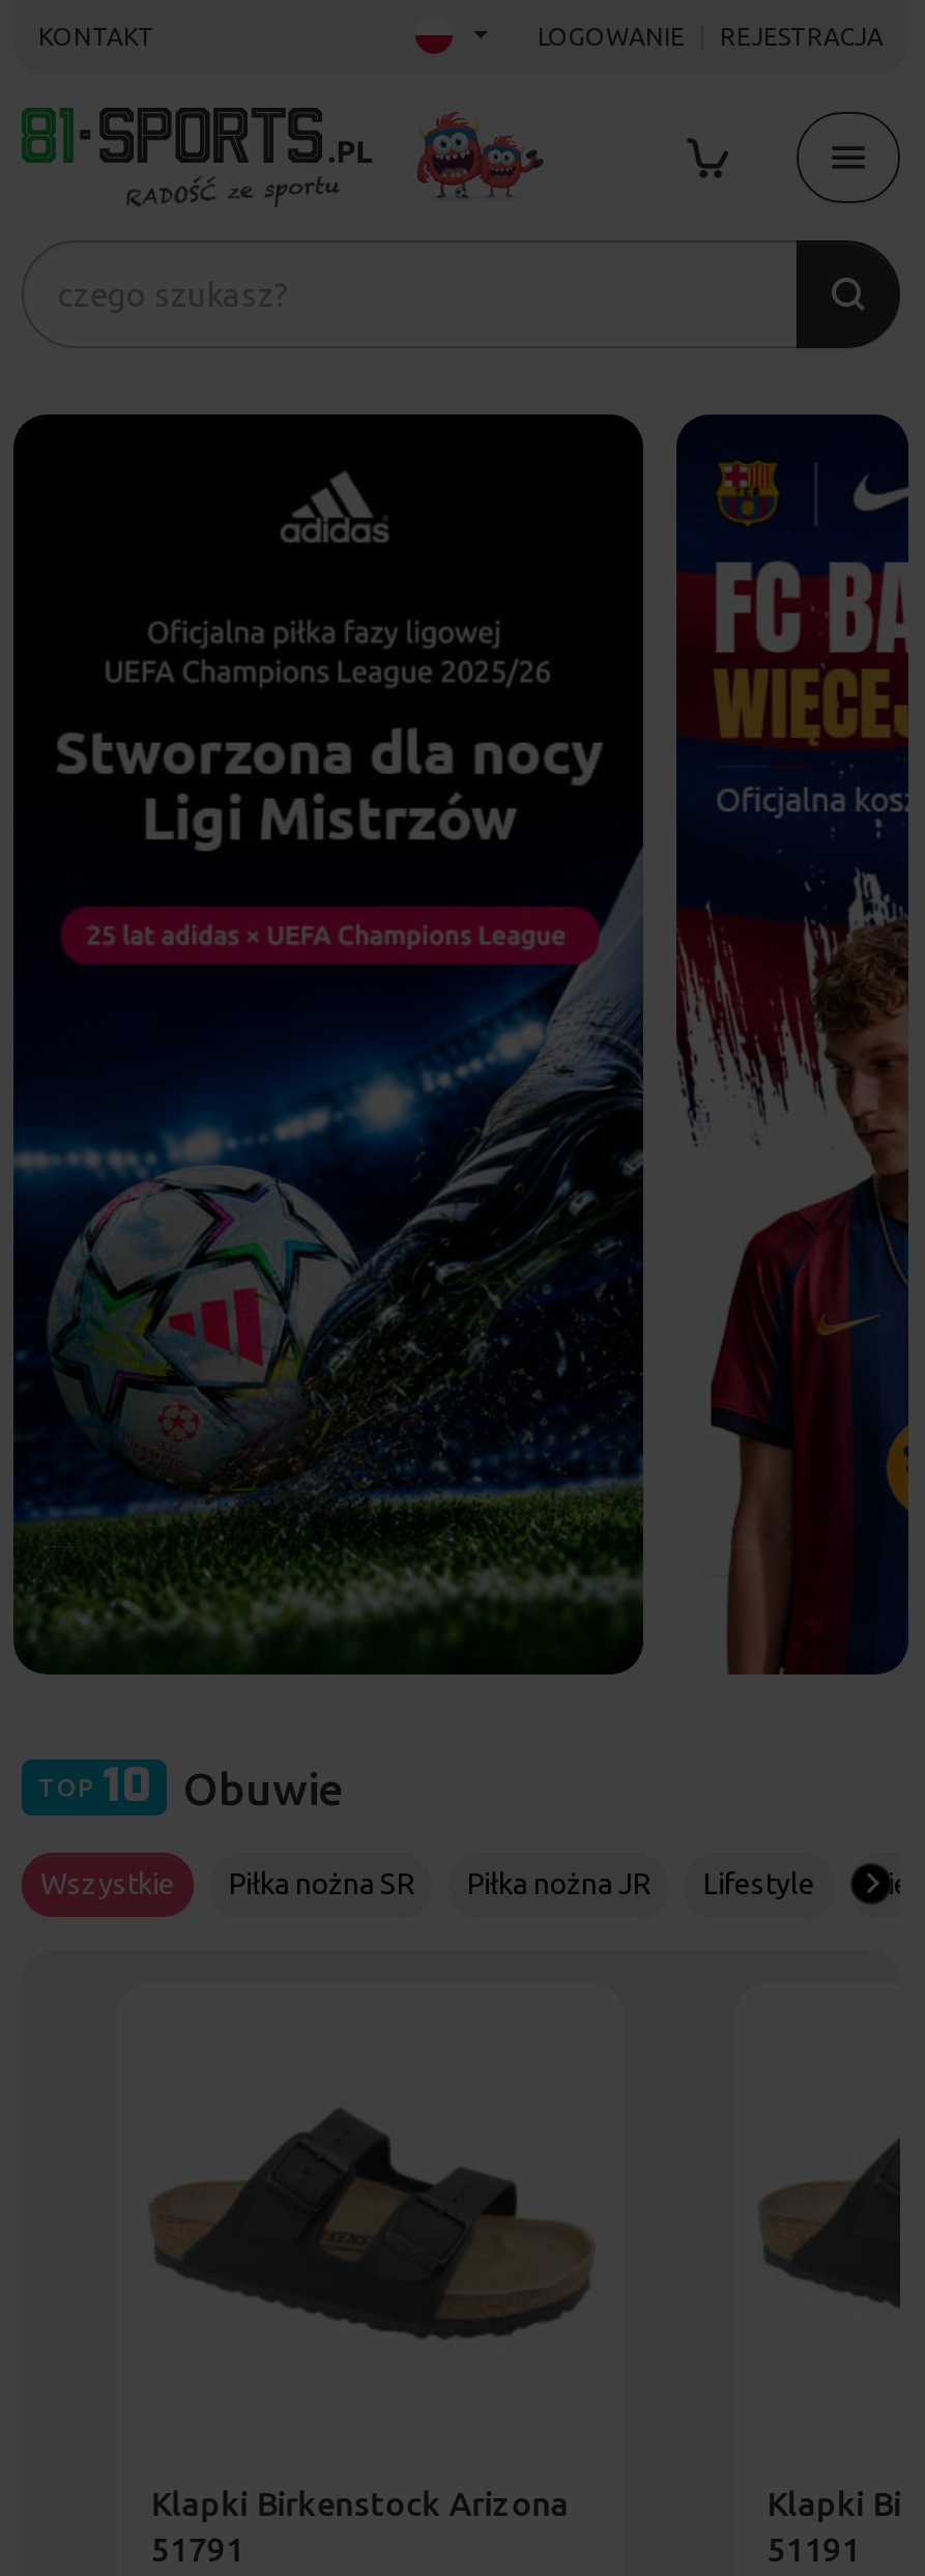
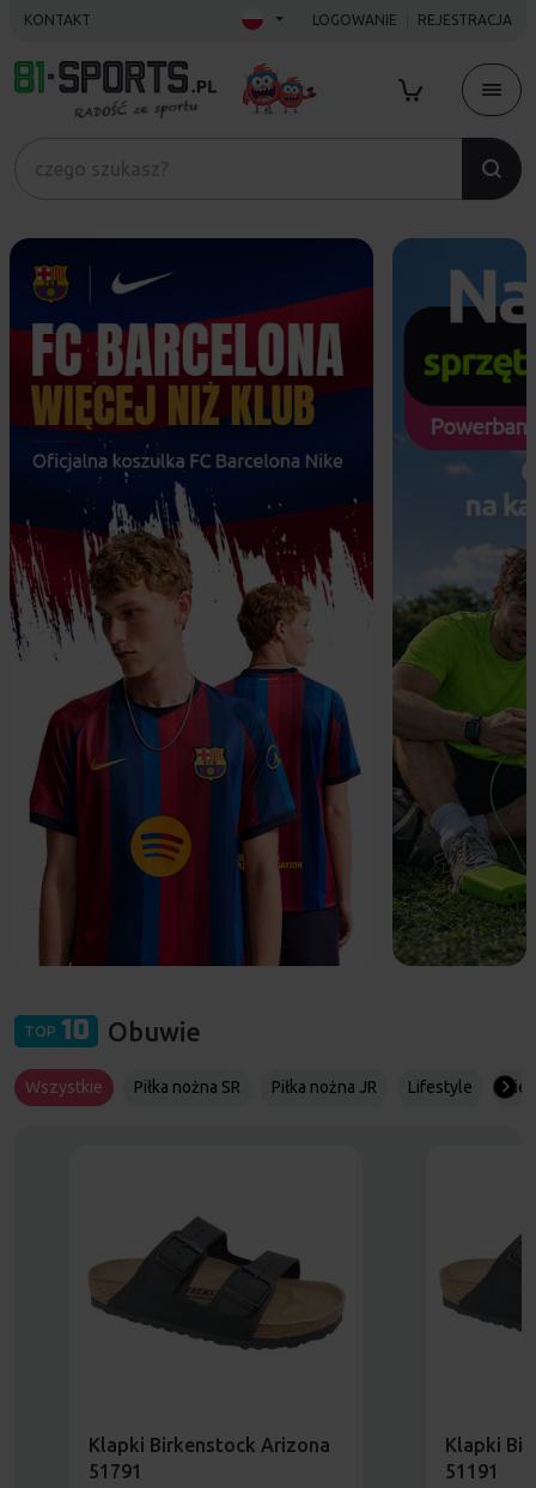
[11,414,645,1677] [image] -> [8,238,374,967] [image]
[674,412,910,1675] [image] -> [391,238,528,967] [image]

